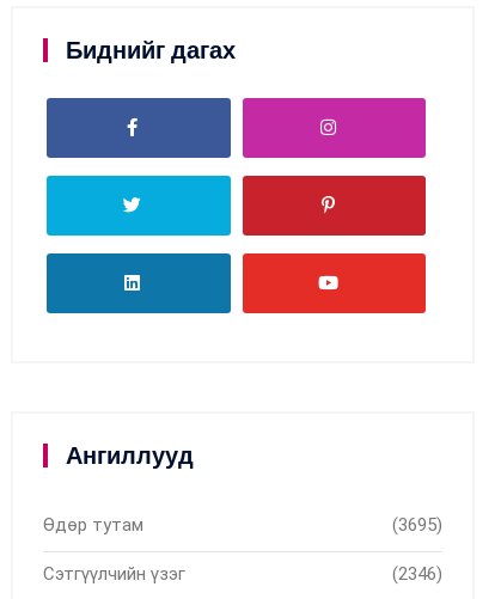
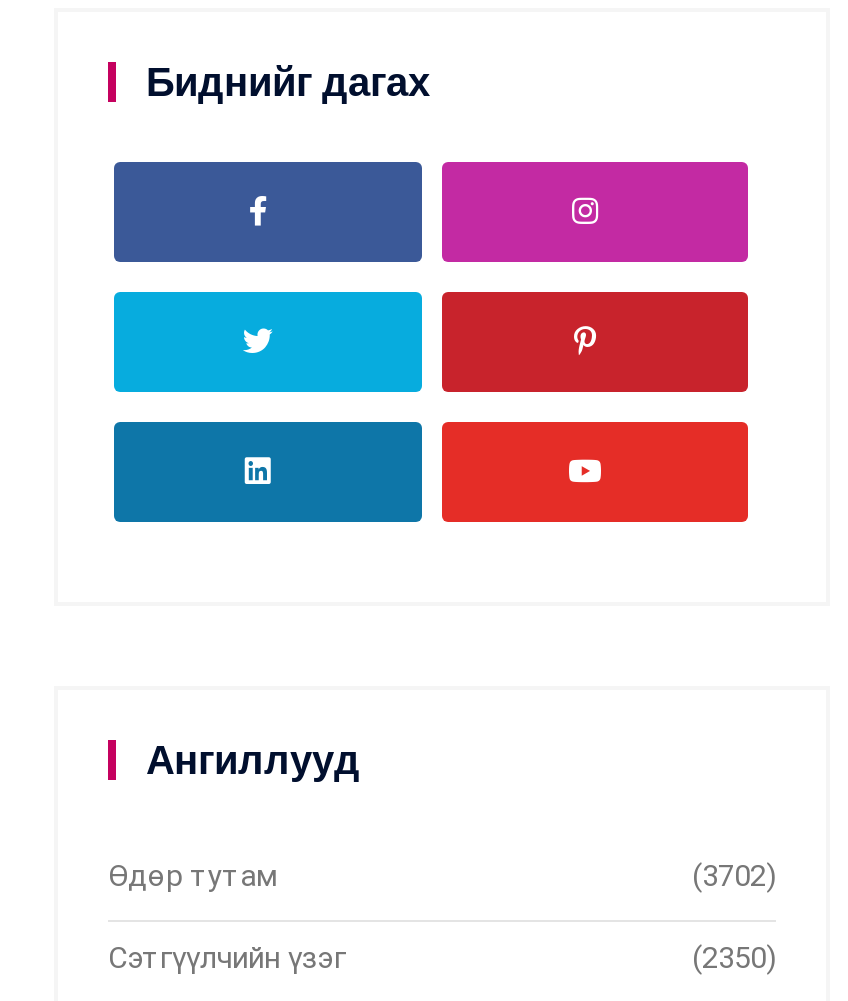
[392,514,442,535] (3695) -> [692,858,776,894] (3702)
[392,563,442,584] (2346) -> [692,940,776,976] (2350)

